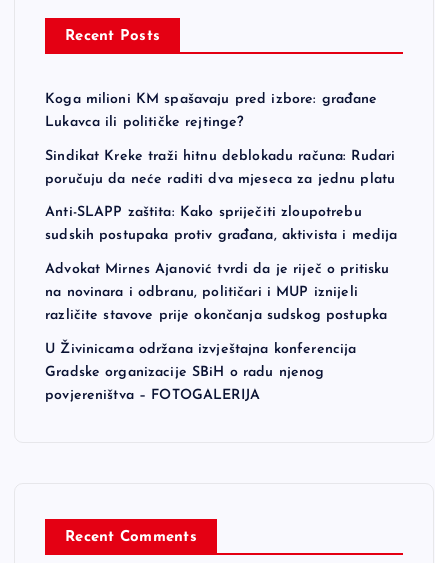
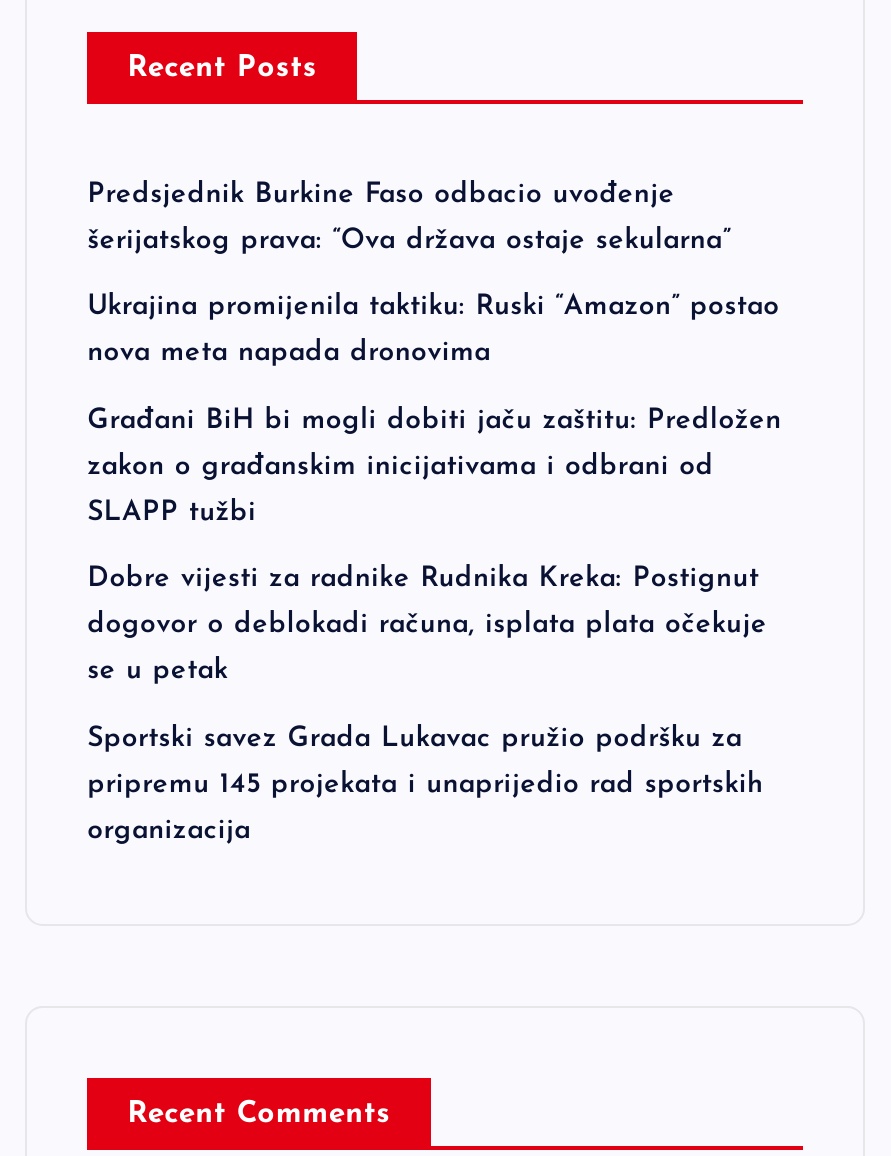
[45,92,397,402] Koga milioni KM spašavaju pred izbore: građane | Lukavca ili političke rejtinge? | Sindikat Kreke traži hitnu deblokadu računa: Rudari | poručuju da neće raditi dva mjeseca za jednu platu | Anti-SLAPP zaštita: Kako spriječiti zloupotrebu | sudskih postupaka protiv građana, aktivista i medija | Advokat Mirnes Ajanović tvrdi da je riječ o pritisku | na novinara i odbranu, političari i MUP iznijeli | različite stavove prije okončanja sudskog postupka | U Živinicama održana izvještajna konferencija | Gradske organizacije SBiH o radu njenog | povjereništva – FOTOGALERIJA -> [87,179,782,845] Predsjednik Burkine Faso odbacio uvođenje | šerijatskog prava: “Ova država ostaje sekularna” | Ukrajina promijenila taktiku: Ruski “Amazon” postao | nova meta napada dronovima | Građani BiH bi mogli dobiti jaču zaštitu: Predložen | zakon o građanskim inicijativama i odbrani od | SLAPP tužbi | Dobre vijesti za radnike Rudnika Kreka: Postignut | dogovor o deblokadi računa, isplata plata očekuje | se u petak | Sportski savez Grada Lukavac pružio podršku za | pripremu 145 projekata i unaprijedio rad sportskih | organizacija

